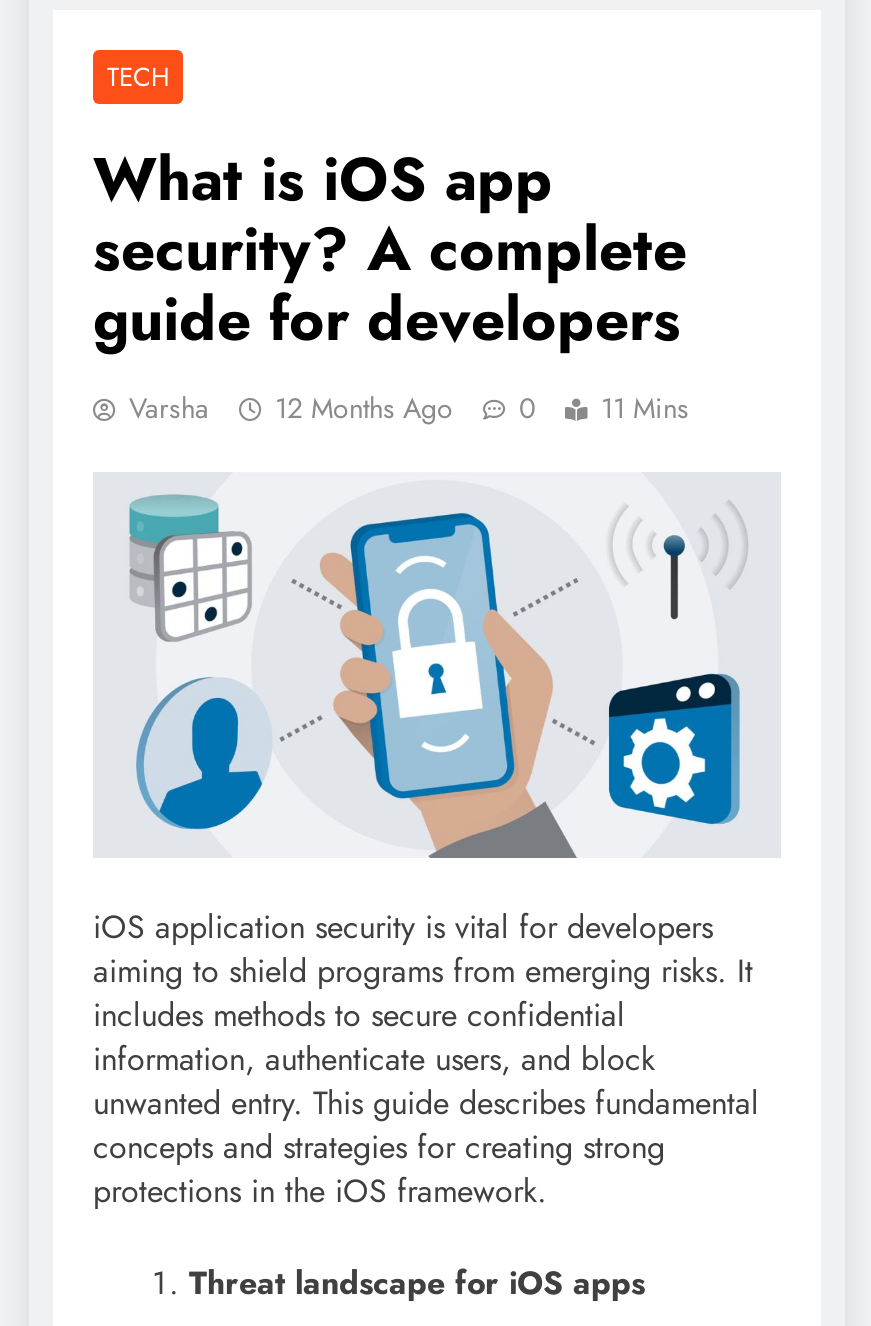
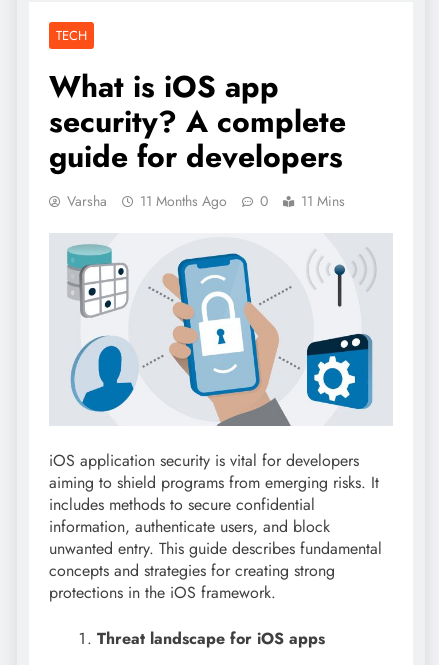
[129,387,689,427] Varsha 12 Months Ago 0 11 Mins -> [67,191,345,211] Varsha 11 Months Ago 0 11 Mins

